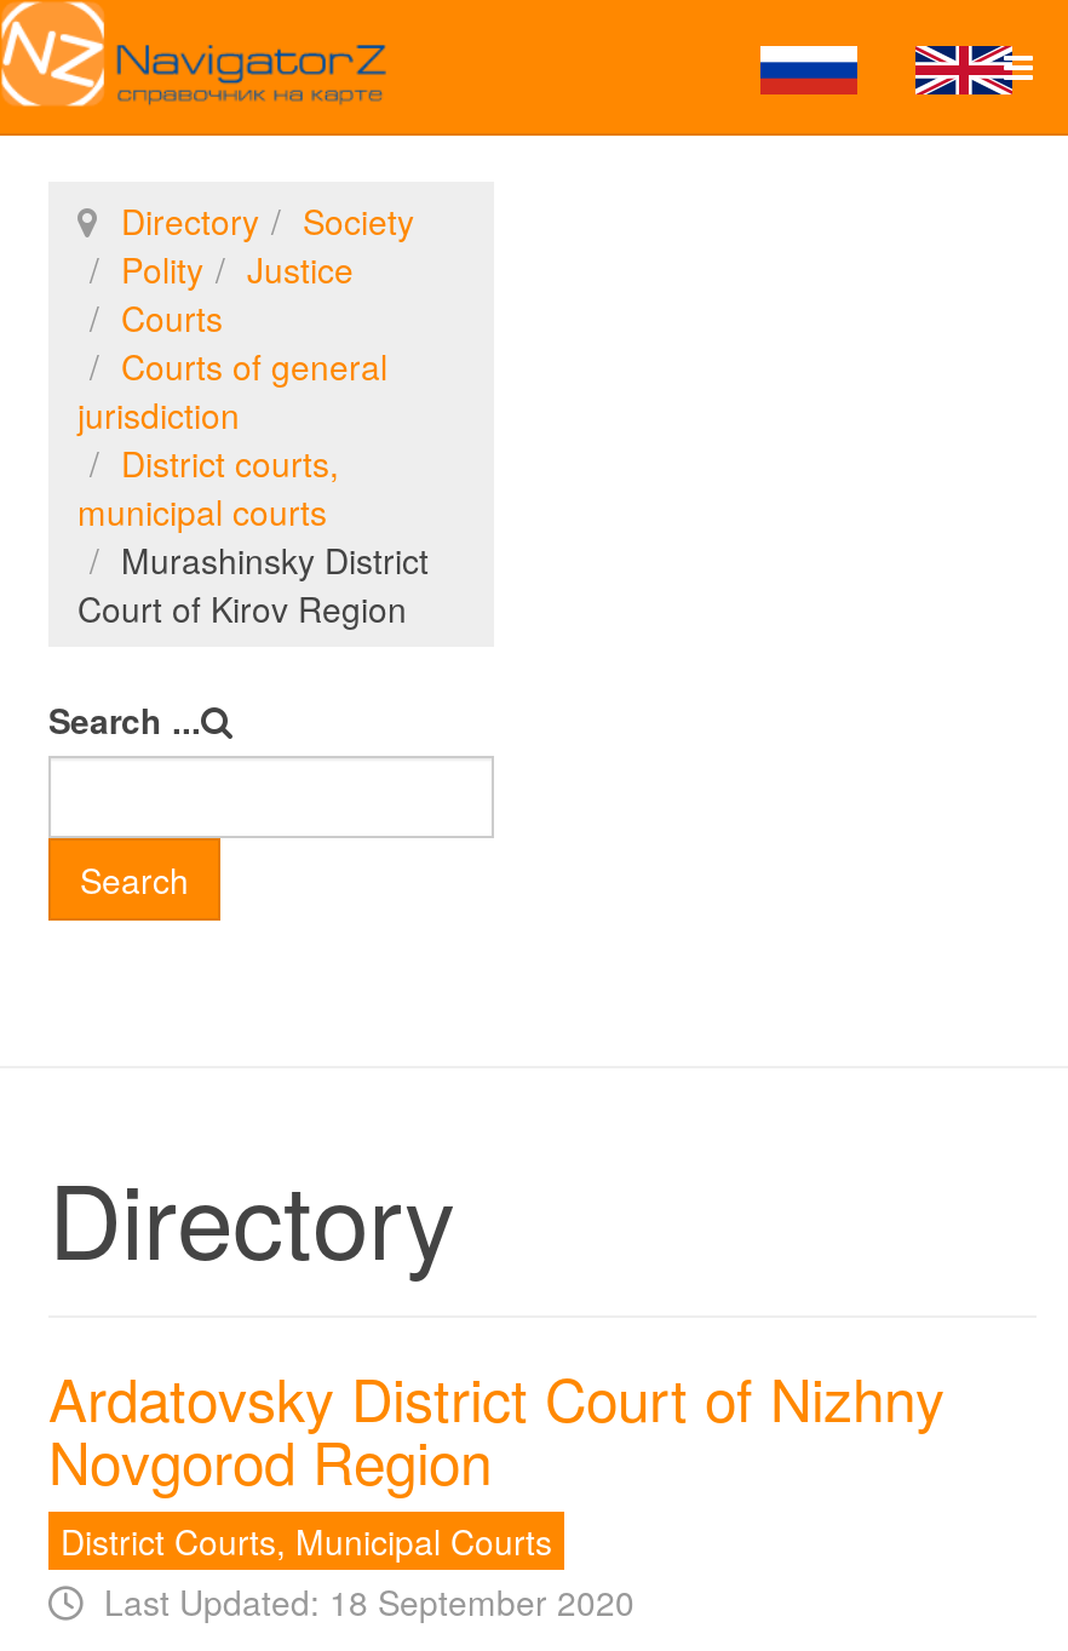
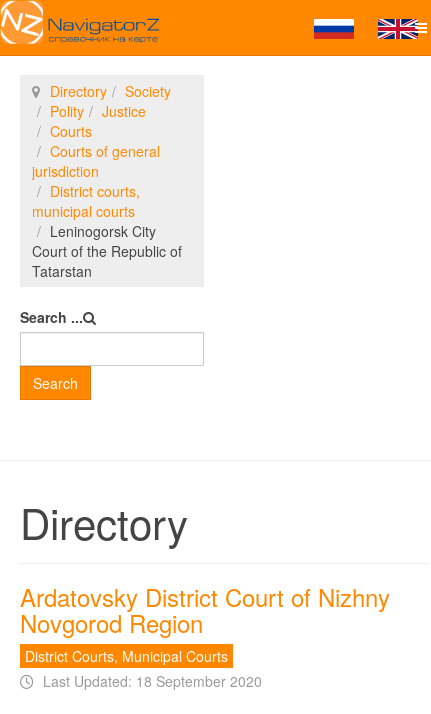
[77,535,429,632] Murashinsky District | Court of Kirov Region -> [32,221,182,281] Leninogorsk City | Court of the Republic of | Tatarstan

